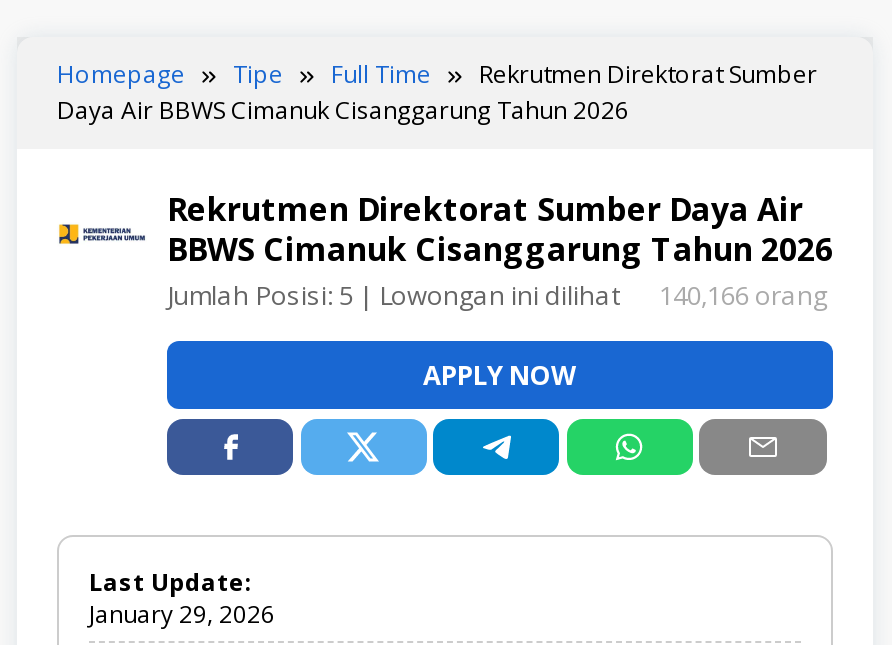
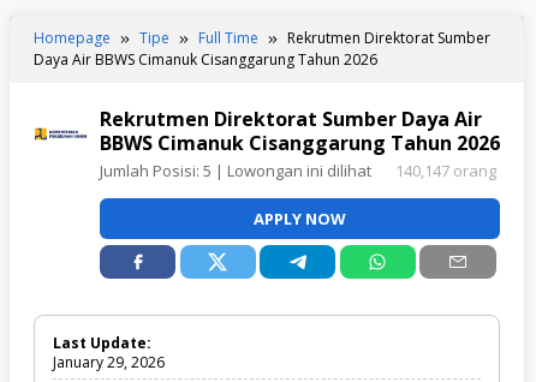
[659,277,827,313] 140,166 orang -> [395,160,496,182] 140,147 orang

